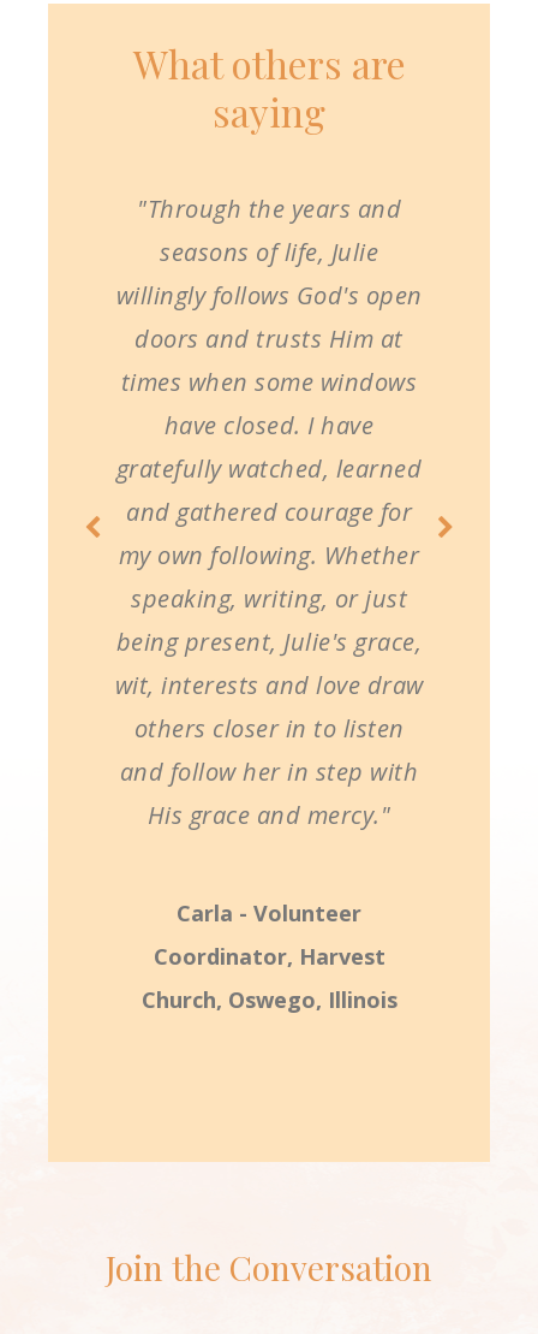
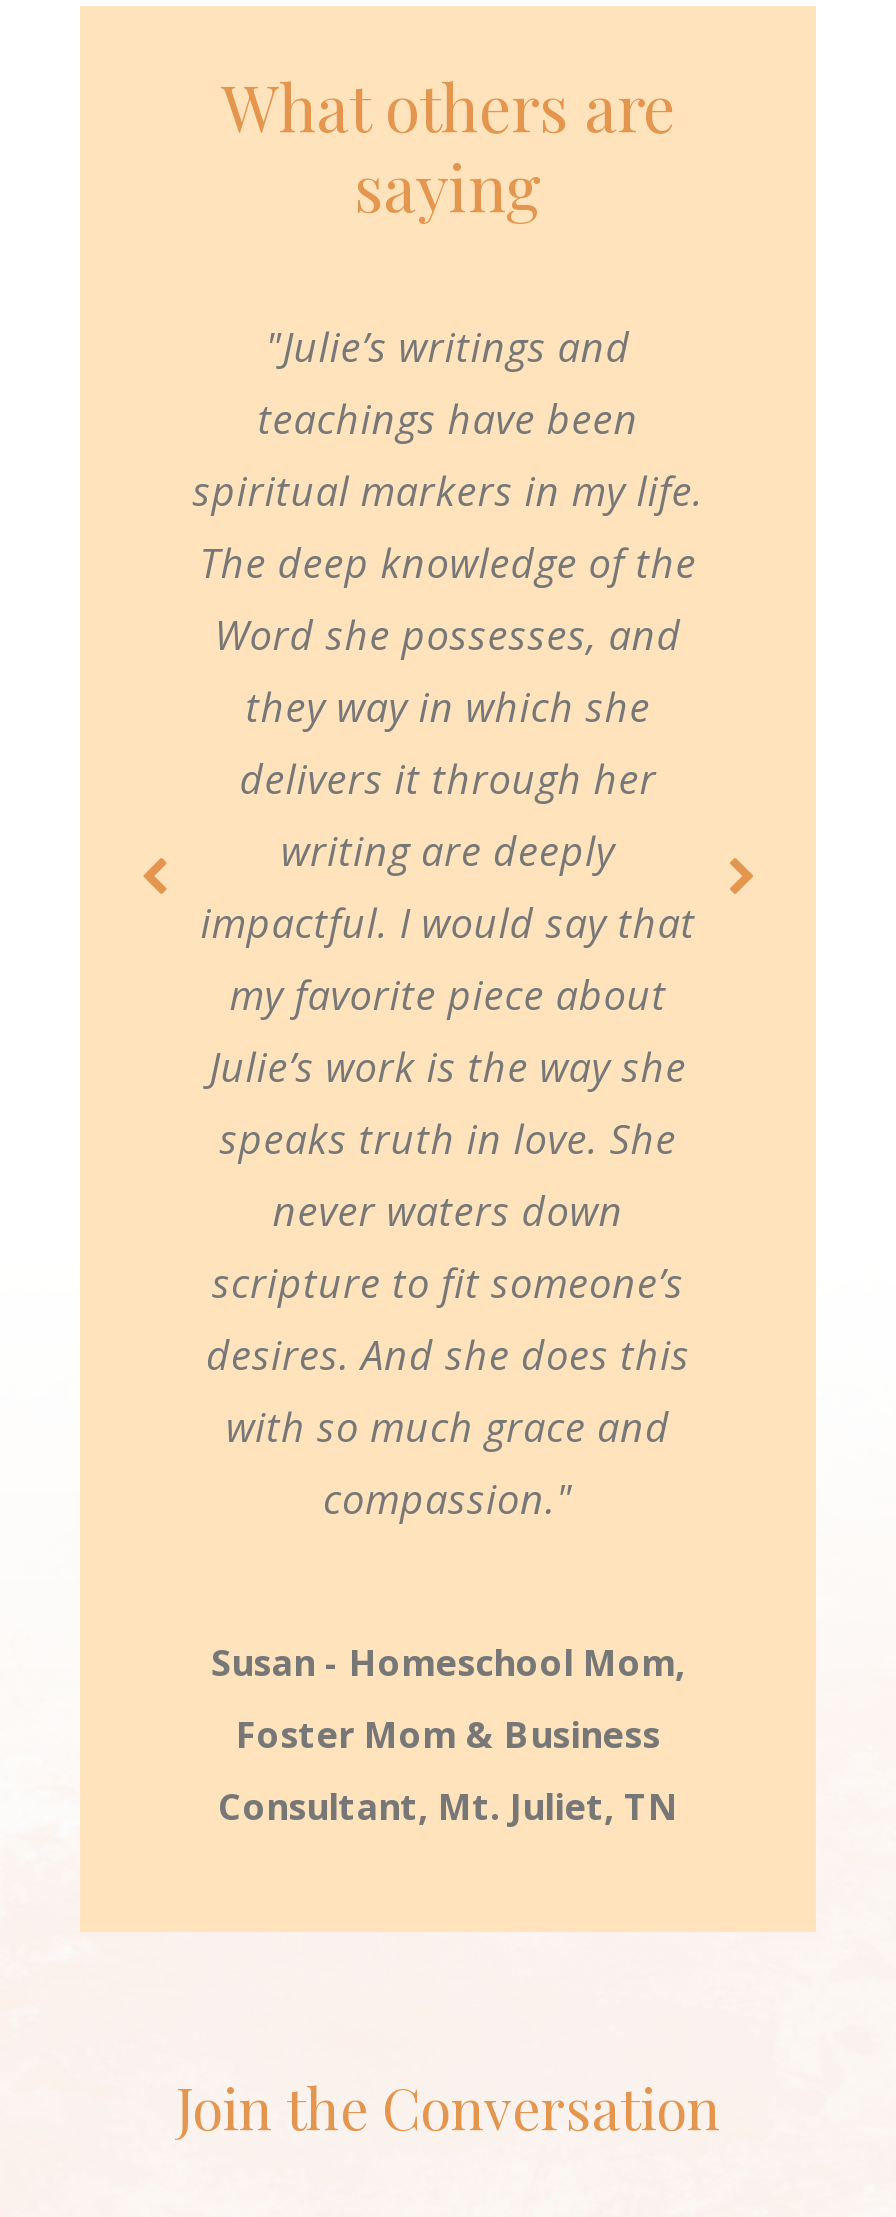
[115,193,423,831] "Through the years and | seasons of life, Julie | willingly follows God's open | doors and trusts Him at | times when some windows | have closed. I have | gratefully watched, learned | and gathered courage for | my own following. Whether | speaking, writing, or just | being present, Julie's grace, | wit, interests and love draw | others closer in to listen | and follow her in step with | His grace and mercy." -> [192,319,704,1525] "Julie’s writings and | teachings have been | spiritual markers in my life. | The deep knowledge of the | Word she possesses, and | they way in which she | delivers it through her | writing are deeply | impactful. I would say that | my favorite piece about | Julie’s work is the way she | speaks truth in love. She | never waters down | scripture to fit someone’s | desires. And she does this | with so much grace and | compassion."
[177,899,361,928] Carla - Volunteer -> [211,1637,685,1685] Susan - Homeschool Mom,
[153,942,385,971] Coordinator, Harvest -> [236,1709,660,1757] Foster Mom & Business
[141,985,397,1014] Church, Oswego, Illinois -> [218,1781,678,1829] Consultant, Mt. Juliet, TN

